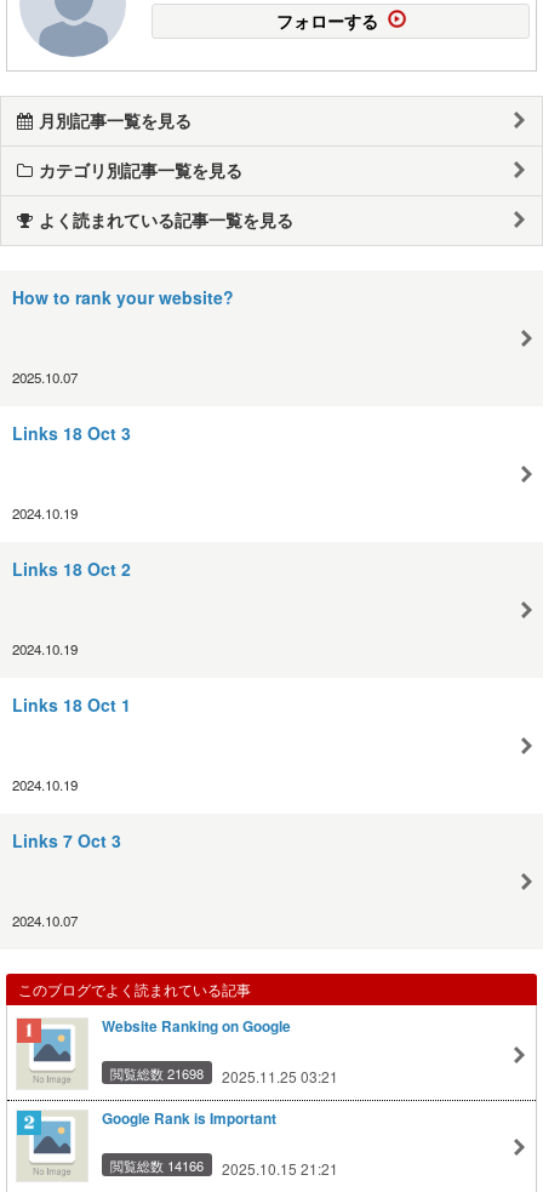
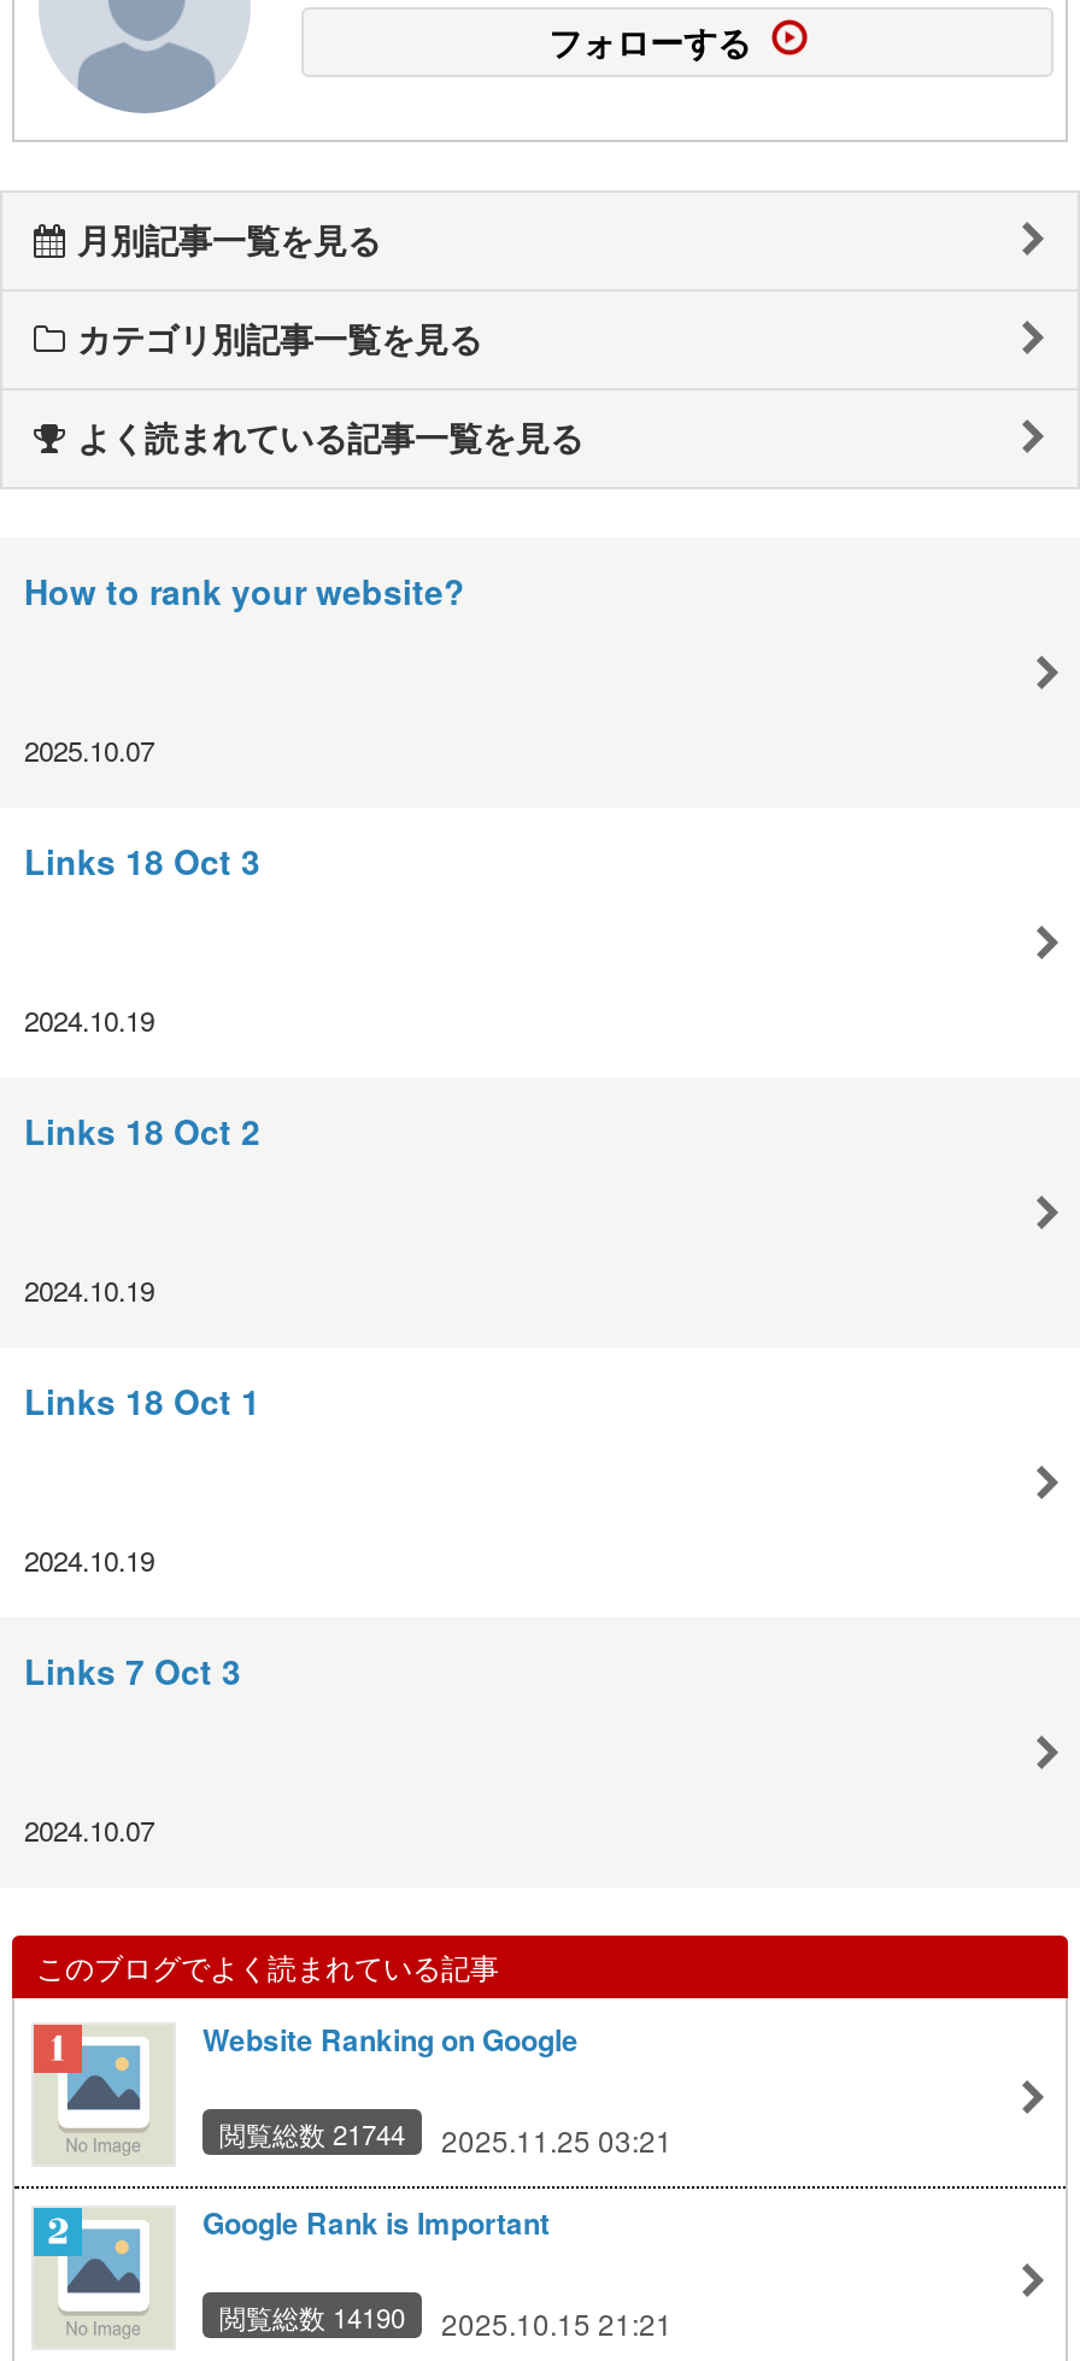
[110,1063,338,1086] 閲覧総数 21698 2025.11.25 03:21 -> [219,2113,673,2159] 閲覧総数 21744 2025.11.25 03:21
[110,1155,338,1178] 閲覧総数 14166 2025.10.15 21:21 -> [219,2297,673,2342] 閲覧総数 14190 2025.10.15 21:21

